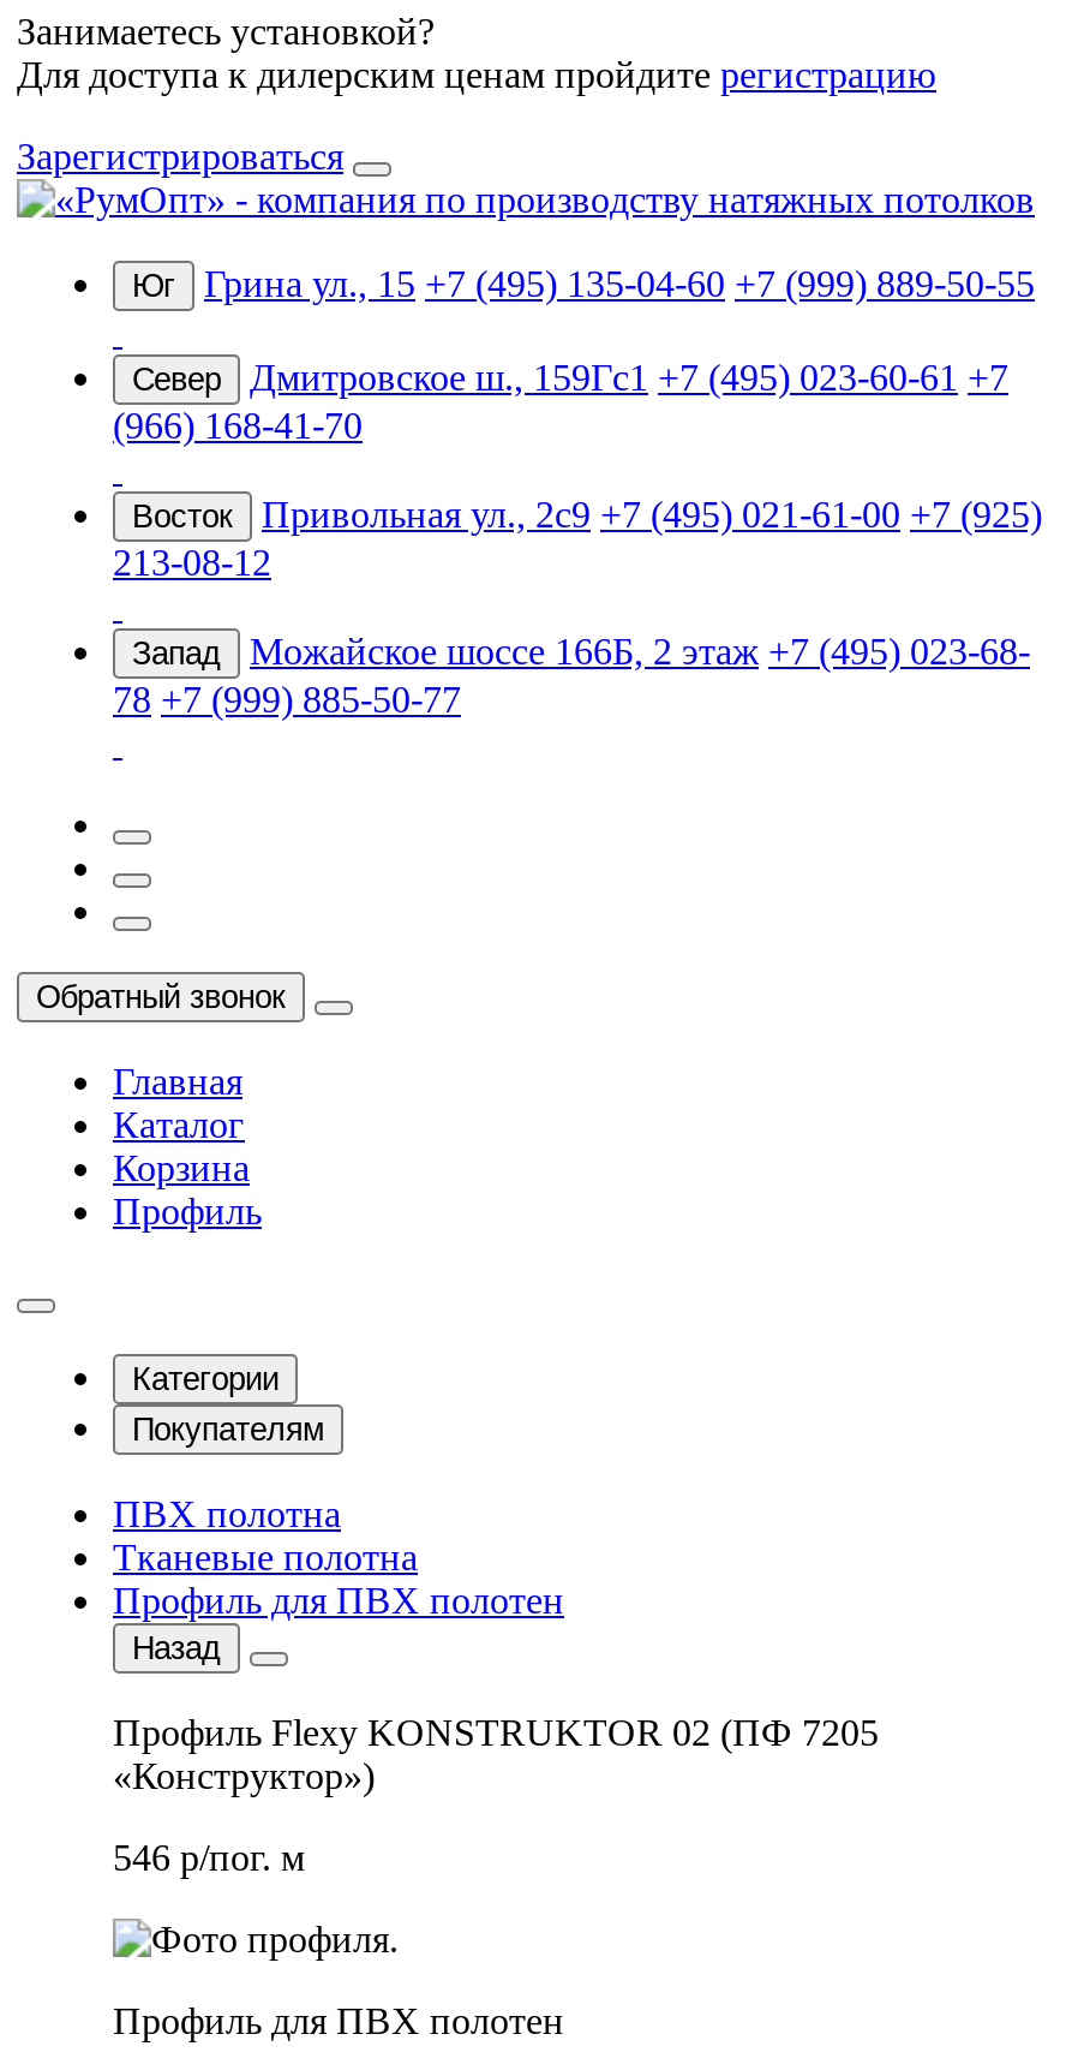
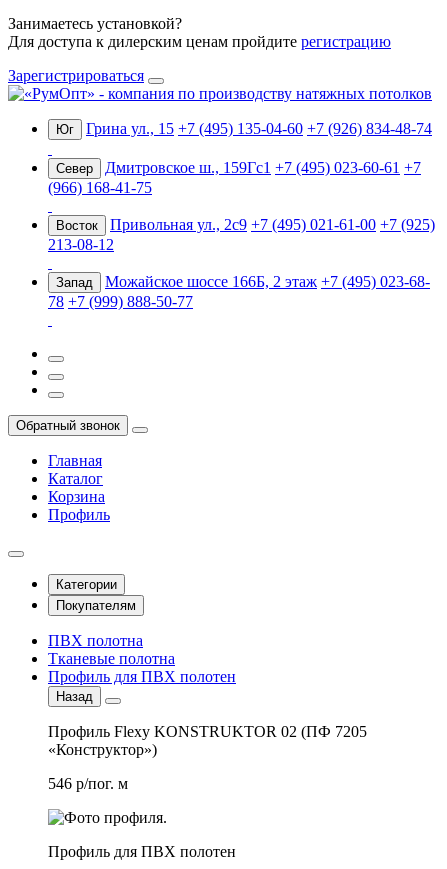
[132,263,1035,304] Юг Грина ул., 15 +7 (495) 135-04-60 +7 (999) 889-50-55 -> [56,120,432,137] Юг Грина ул., 15 +7 (495) 135-04-60 +7 (926) 834-48-74
[113,405,363,446] (966) 168-41-70 -> [48,179,152,196] (966) 168-41-75
[113,679,461,720] 78 +7 (999) 885-50-77 -> [48,293,193,310] 78 +7 (999) 888-50-77

